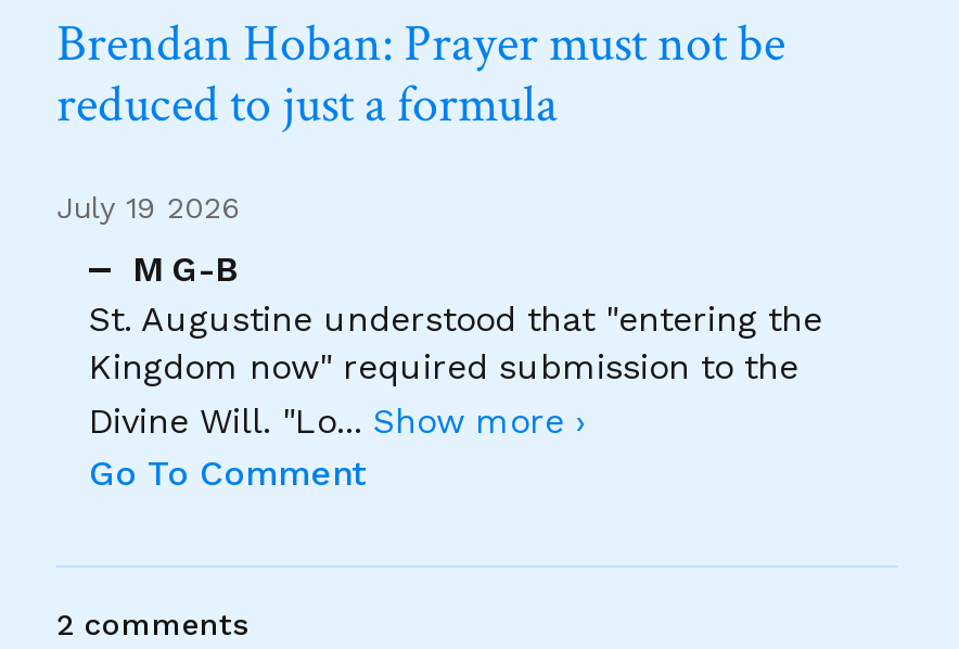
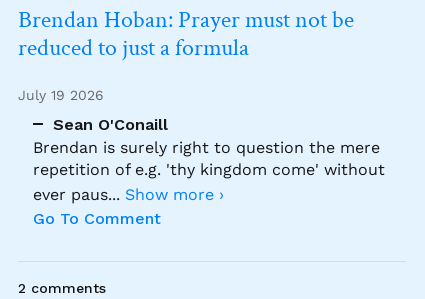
[89,249,822,442] M G-B | St. Augustine understood that "entering the | Kingdom now" required submission to the | Divine Will. "Lo... Show more › -> [33,114,385,203] Sean O'Conaill | Brendan is surely right to question the mere | repetition of e.g. 'thy kingdom come' without | ever paus... Show more ›

